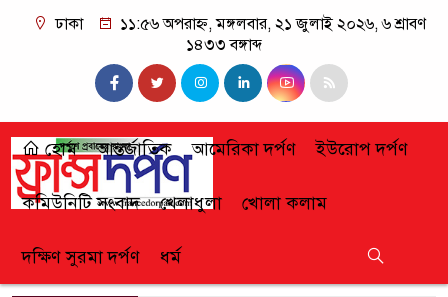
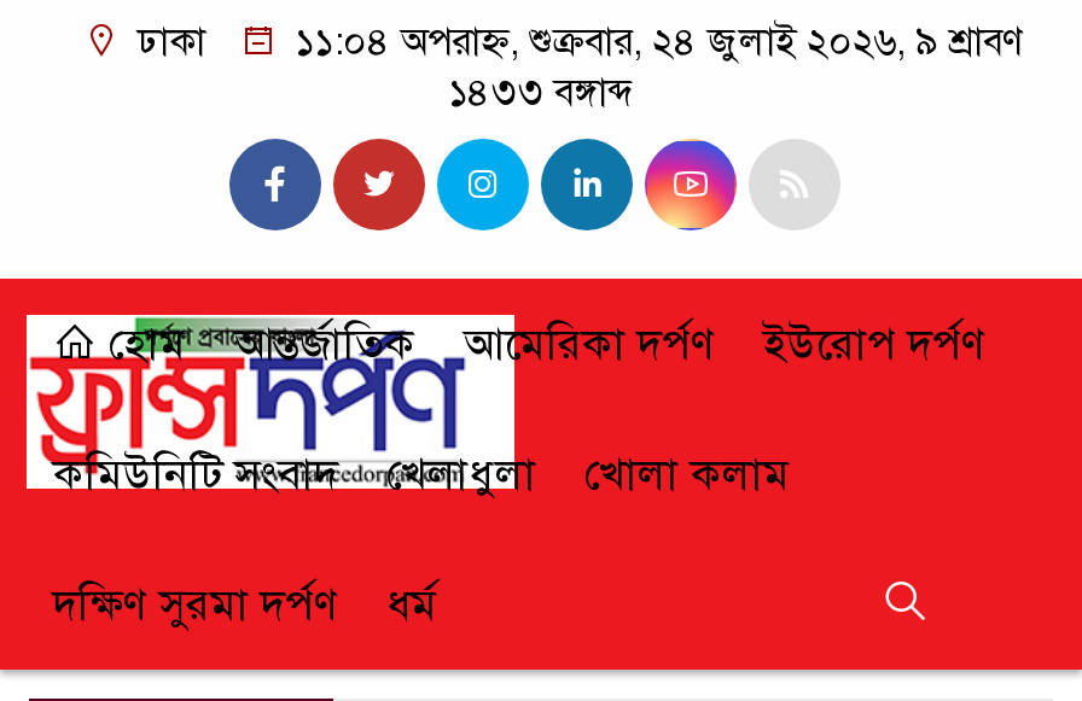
[116,14,426,34] ১১:৫৬ অপরাহ্ন, মঙ্গলবার, ২১ জুলাই ২০২৬, ৬ শ্রাবণ -> [285,18,1024,66] ১১:০৪ অপরাহ্ন, শুক্রবার, ২৪ জুলাই ২০২৬, ৯ শ্রাবণ

